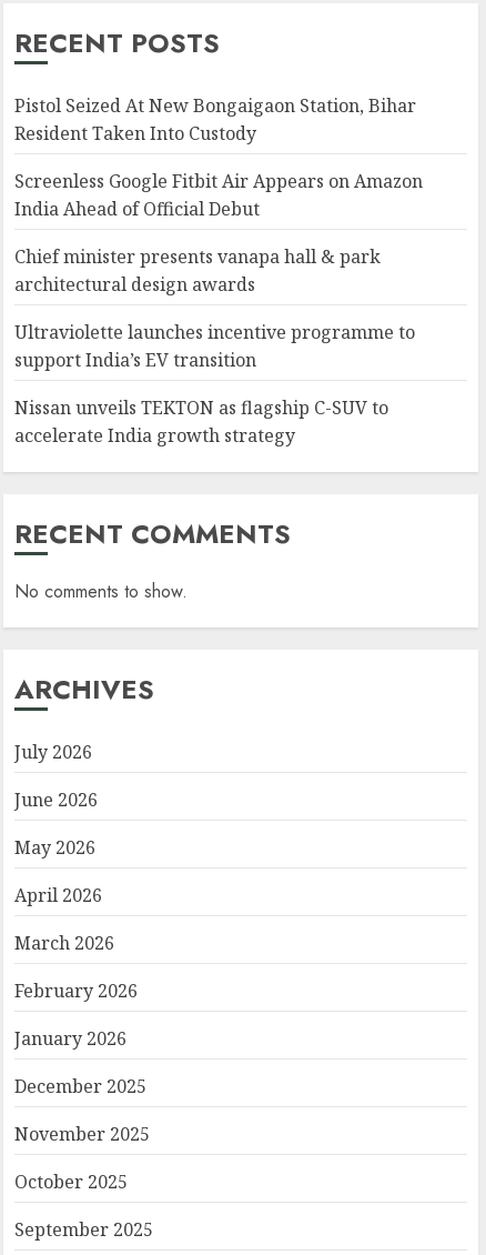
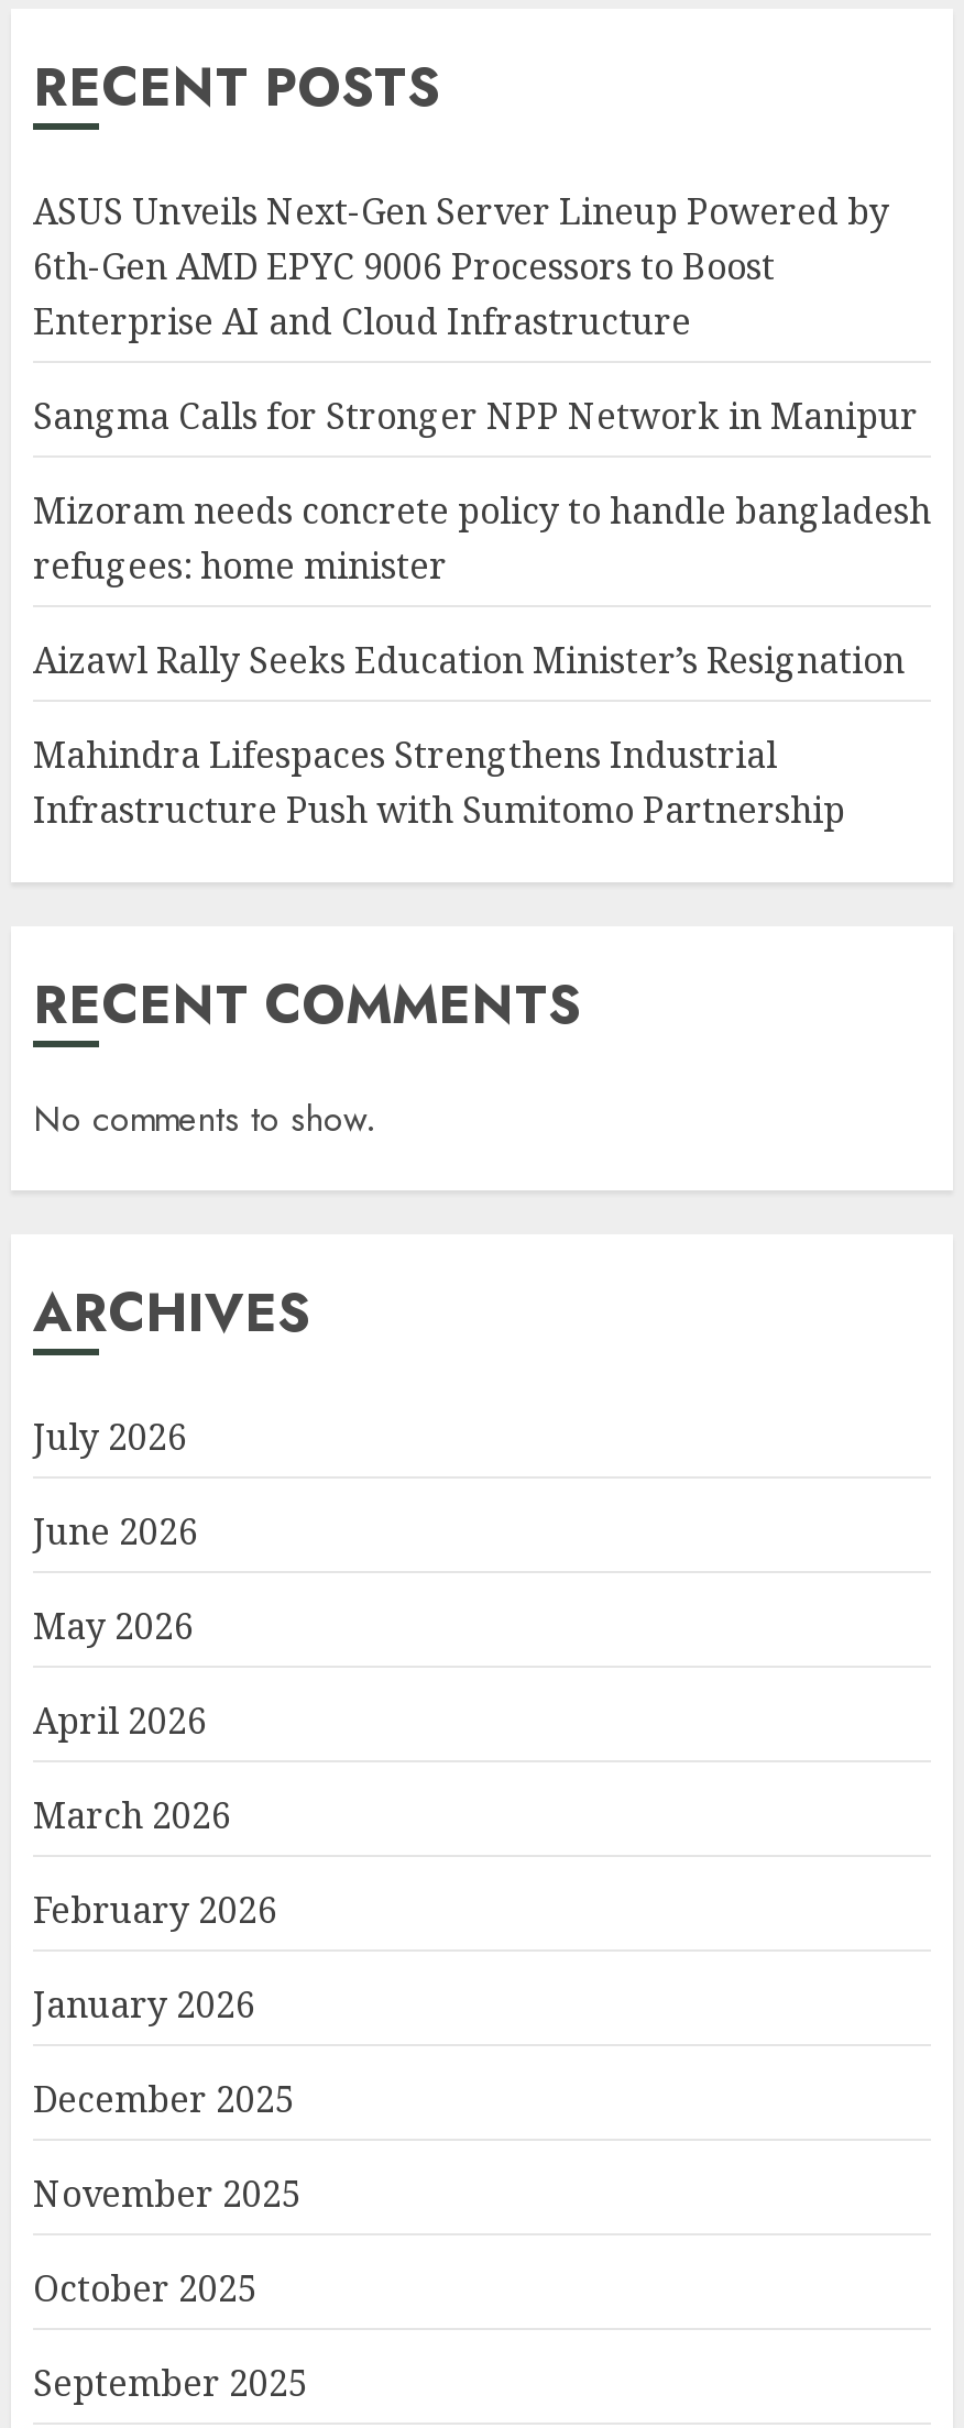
[14,93,416,145] Pistol Seized At New Bongaigaon Station, Bihar | Resident Taken Into Custody -> [33,189,889,347] ASUS Unveils Next-Gen Server Lineup Powered by | 6th-Gen AMD EPYC 9006 Processors to Boost | Enterprise AI and Cloud Infrastructure
[14,168,423,221] Screenless Google Fitbit Air Appears on Amazon | India Ahead of Official Debut -> [33,393,918,442] Sangma Calls for Stronger NPP Network in Manipur
[14,244,381,296] Chief minister presents vanapa hall & park | architectural design awards -> [33,488,931,591] Mizoram needs concrete policy to handle bangladesh | refugees: home minister
[14,320,415,372] Ultraviolette launches incentive programme to | support India’s EV transition -> [33,637,905,686] Aizawl Rally Seeks Education Minister’s Resignation
[14,395,388,447] Nissan unveils TEKTON as flagship C-SUV to | accelerate India growth strategy -> [33,732,845,835] Mahindra Lifespaces Strengthens Industrial | Infrastructure Push with Sumitomo Partnership

